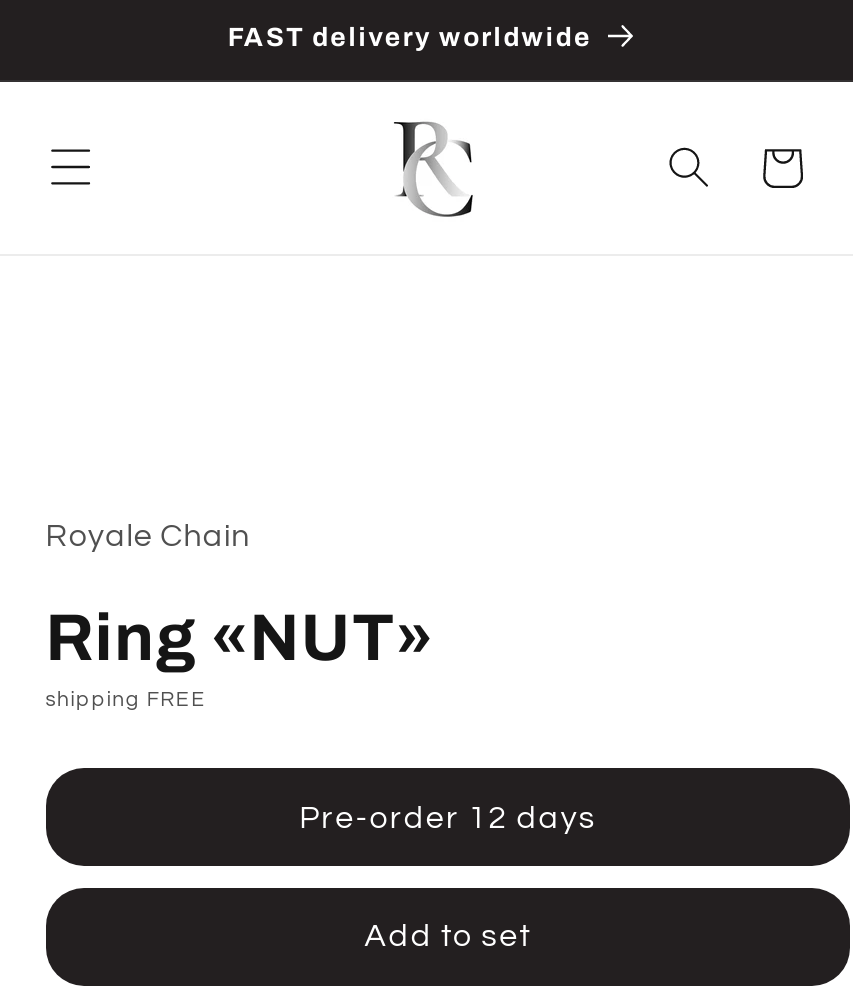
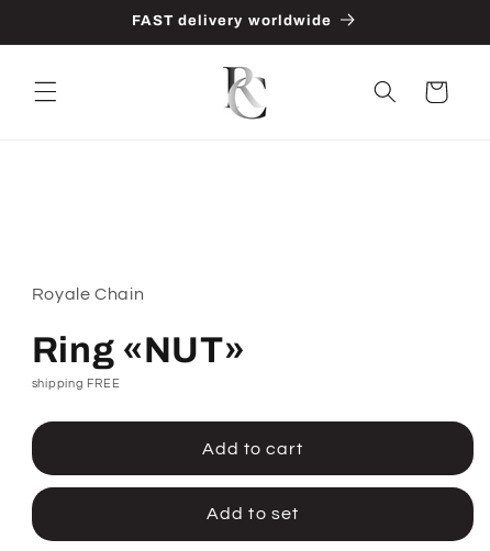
[299,801,597,833] Pre-order 12 days -> [202,440,304,457] Add to cart

